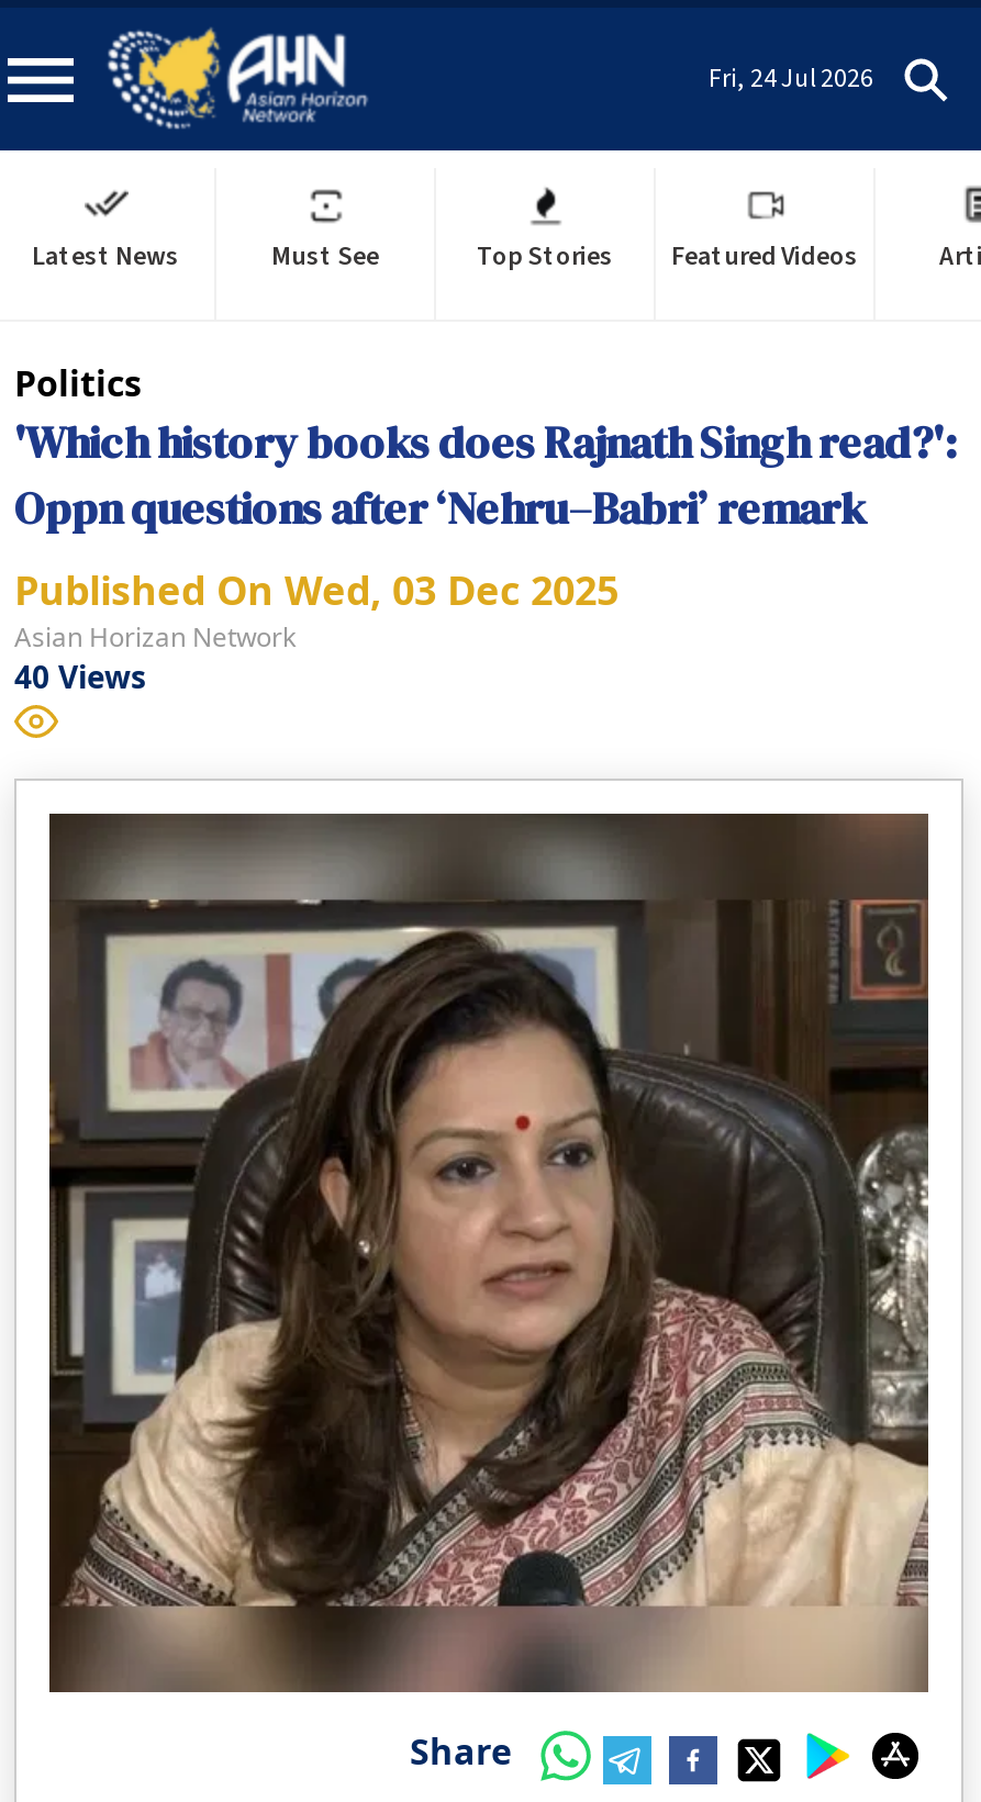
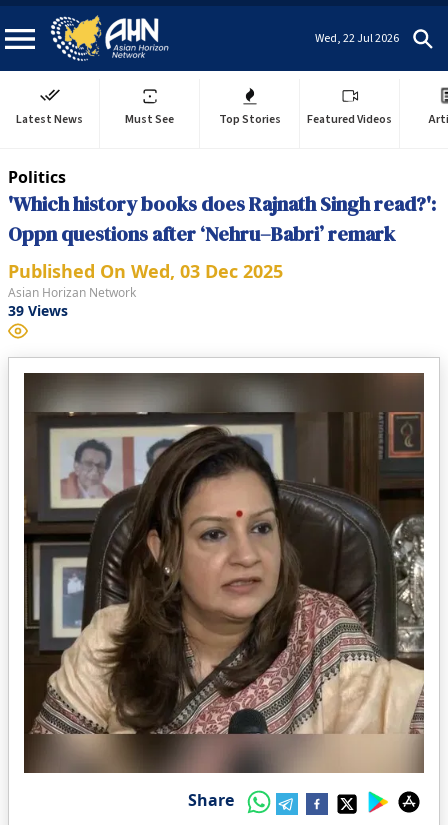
[709,59,873,97] Fri, 24 Jul 2026 -> [315,29,399,46] Wed, 22 Jul 2026
[14,656,146,697] 40 Views -> [8,301,68,320] 39 Views

